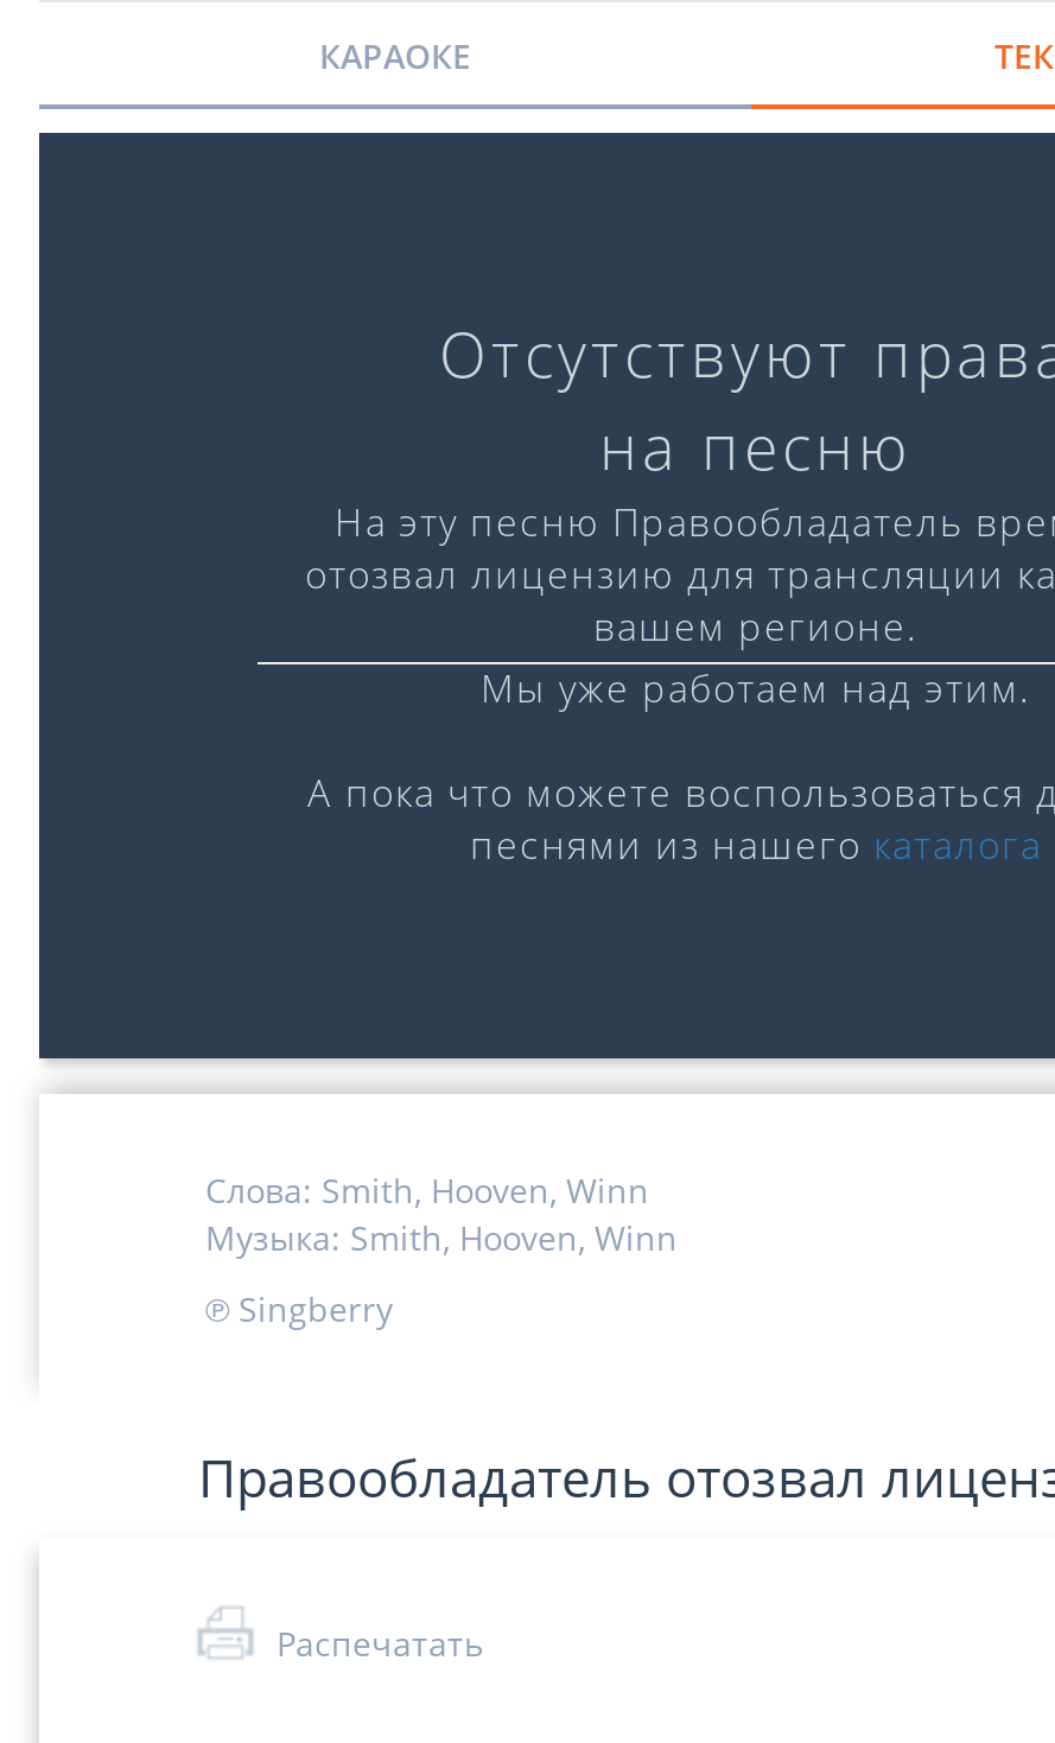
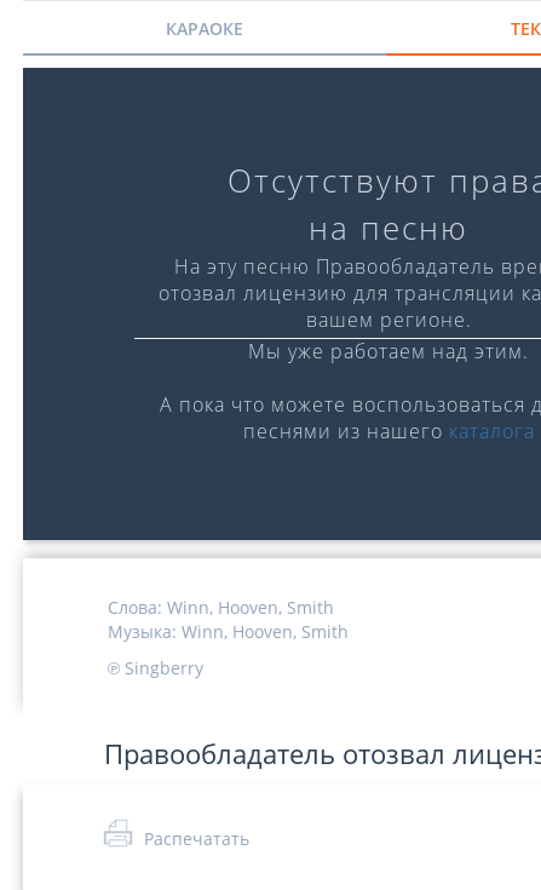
[205,1168,649,1213] Слова: Smith, Hooven, Winn -> [108,596,334,619] Слова: Winn, Hooven, Smith
[205,1215,678,1260] Музыка: Smith, Hooven, Winn -> [108,620,349,643] Музыка: Winn, Hooven, Smith

